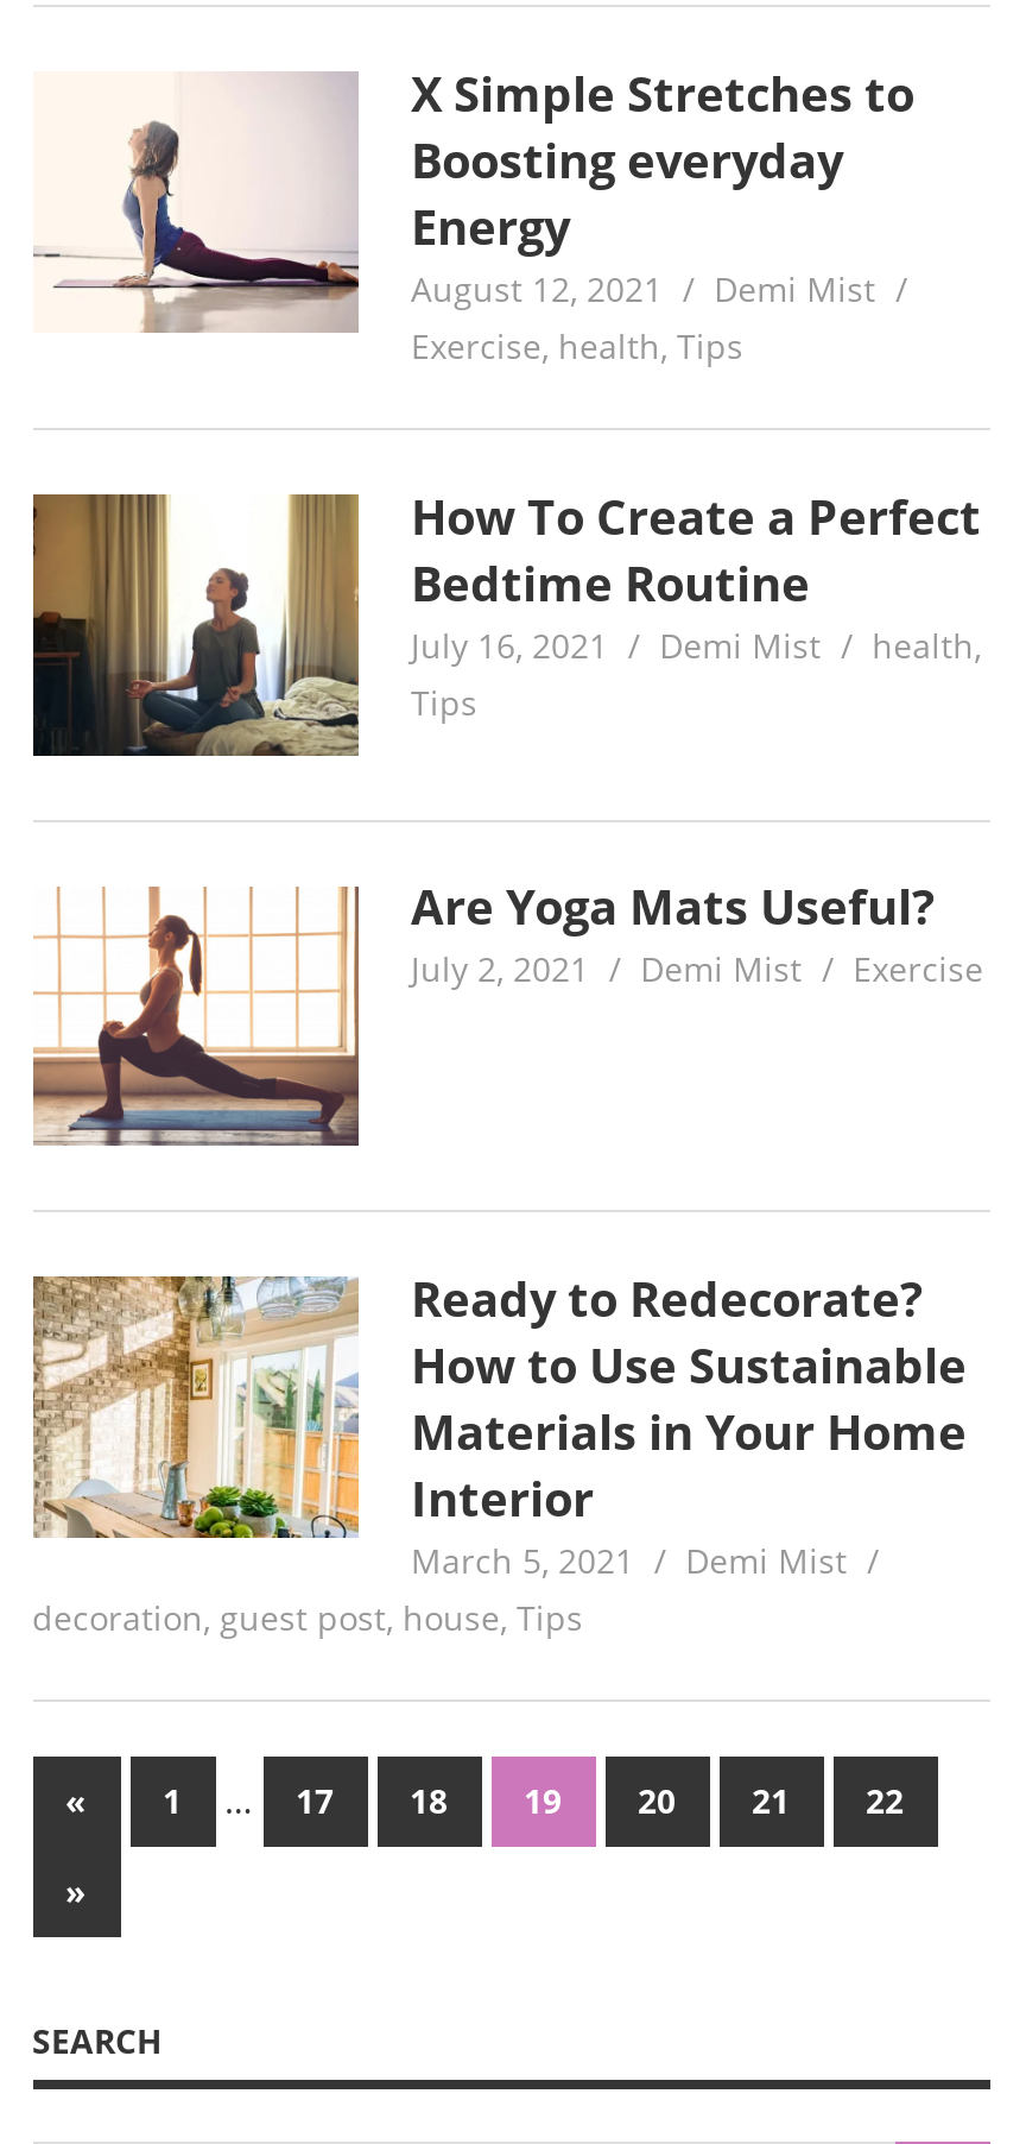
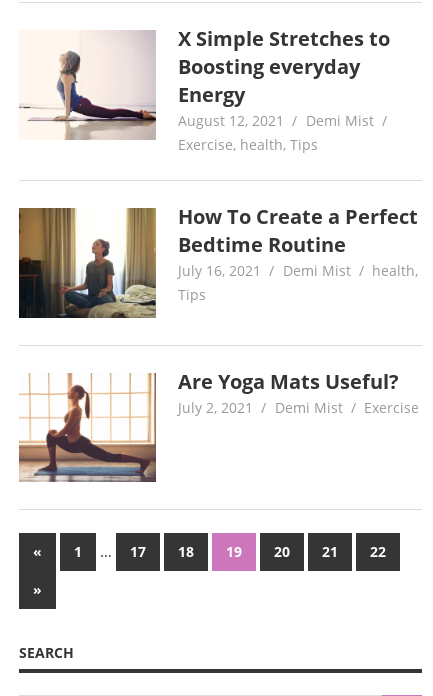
[31,1266,967,1639] [image] | Ready to Redecorate? | How to Use Sustainable | Materials in Your Home | Interior | March 5, 2021 | Demi Mist | decoration, guest post, house, Tips -> none

